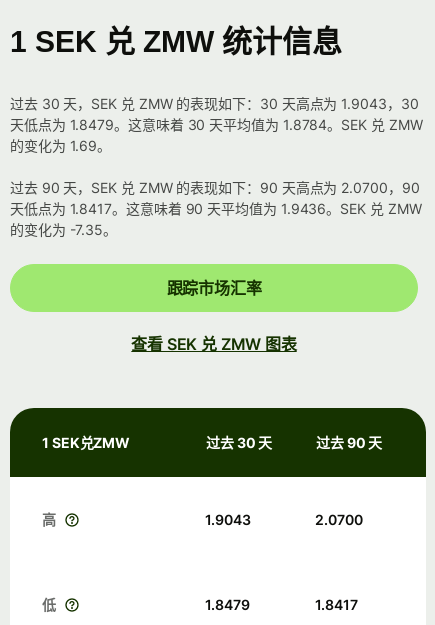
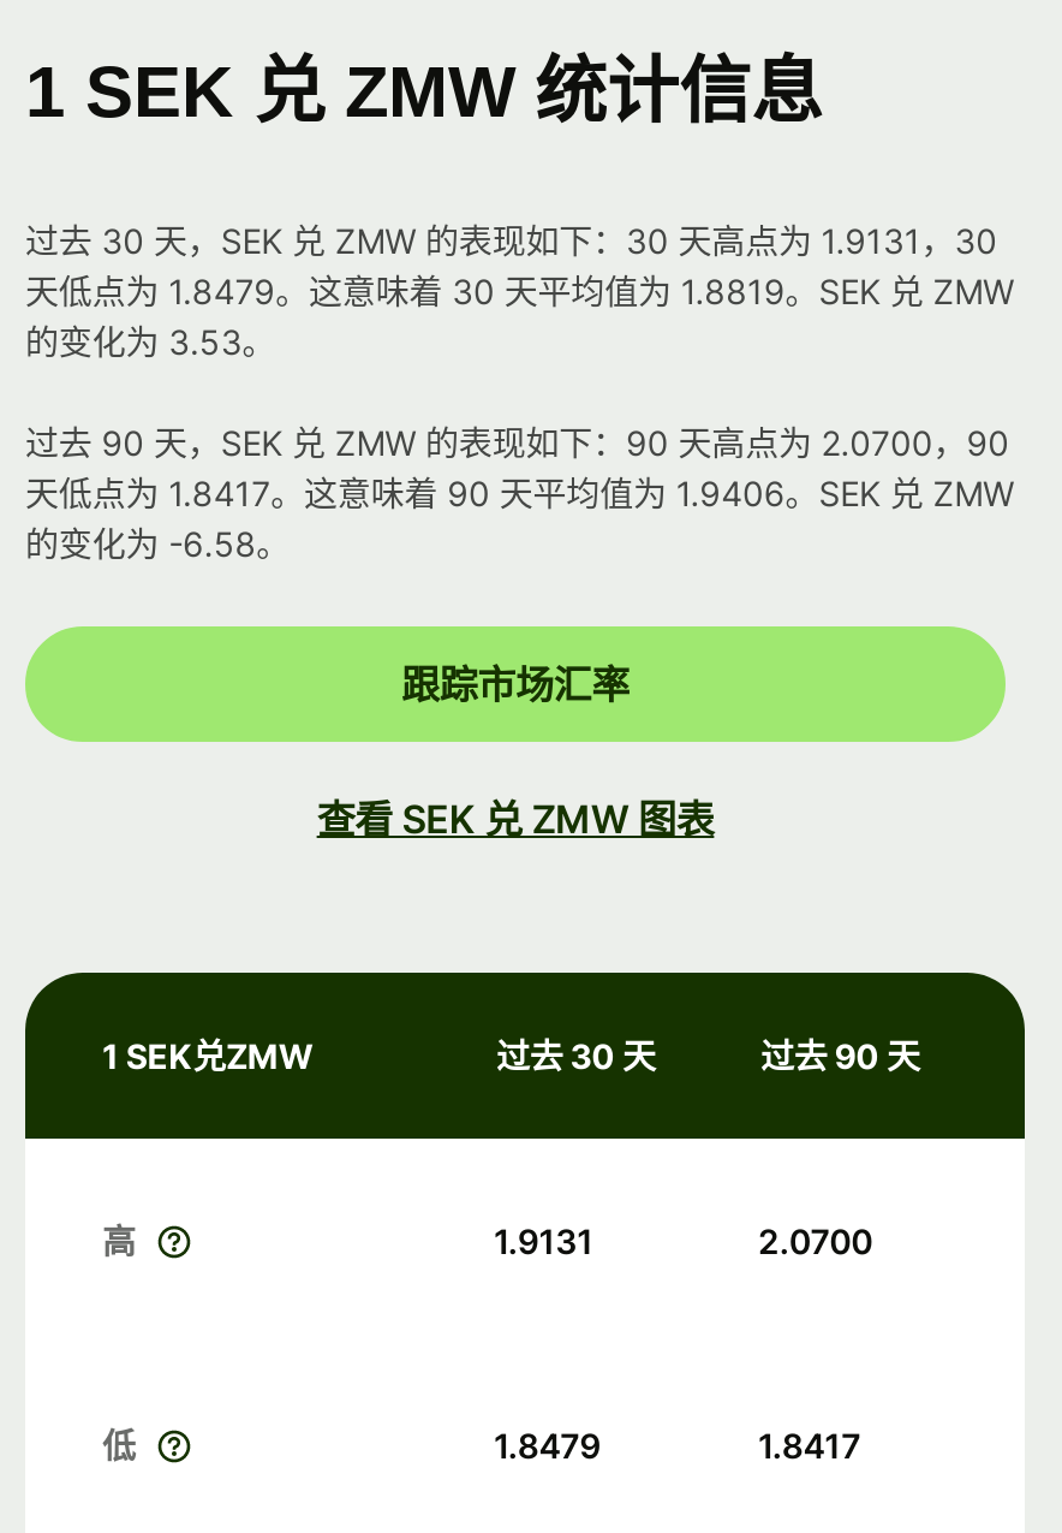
[10,95,419,112] 过去 30 天，SEK 兑 ZMW 的表现如下：30 天高点为 1.9043，30 -> [25,220,997,261] 过去 30 天，SEK 兑 ZMW 的表现如下：30 天高点为 1.9131，30
[10,116,422,133] 天低点为 1.8479。这意味着 30 天平均值为 1.8784。SEK 兑 ZMW -> [25,271,1014,312] 天低点为 1.8479。这意味着 30 天平均值为 1.8819。SEK 兑 ZMW
[10,137,111,154] 的变化为 1.69。 -> [25,321,276,362] 的变化为 3.53。
[10,200,421,217] 天低点为 1.8417。这意味着 90 天平均值为 1.9436。SEK 兑 ZMW -> [25,473,1014,514] 天低点为 1.8417。这意味着 90 天平均值为 1.9406。SEK 兑 ZMW
[10,221,117,238] 的变化为 -7.35。 -> [25,523,290,564] 的变化为 -6.58。
[205,511,250,528] 1.9043 -> [494,1221,593,1262] 1.9131

